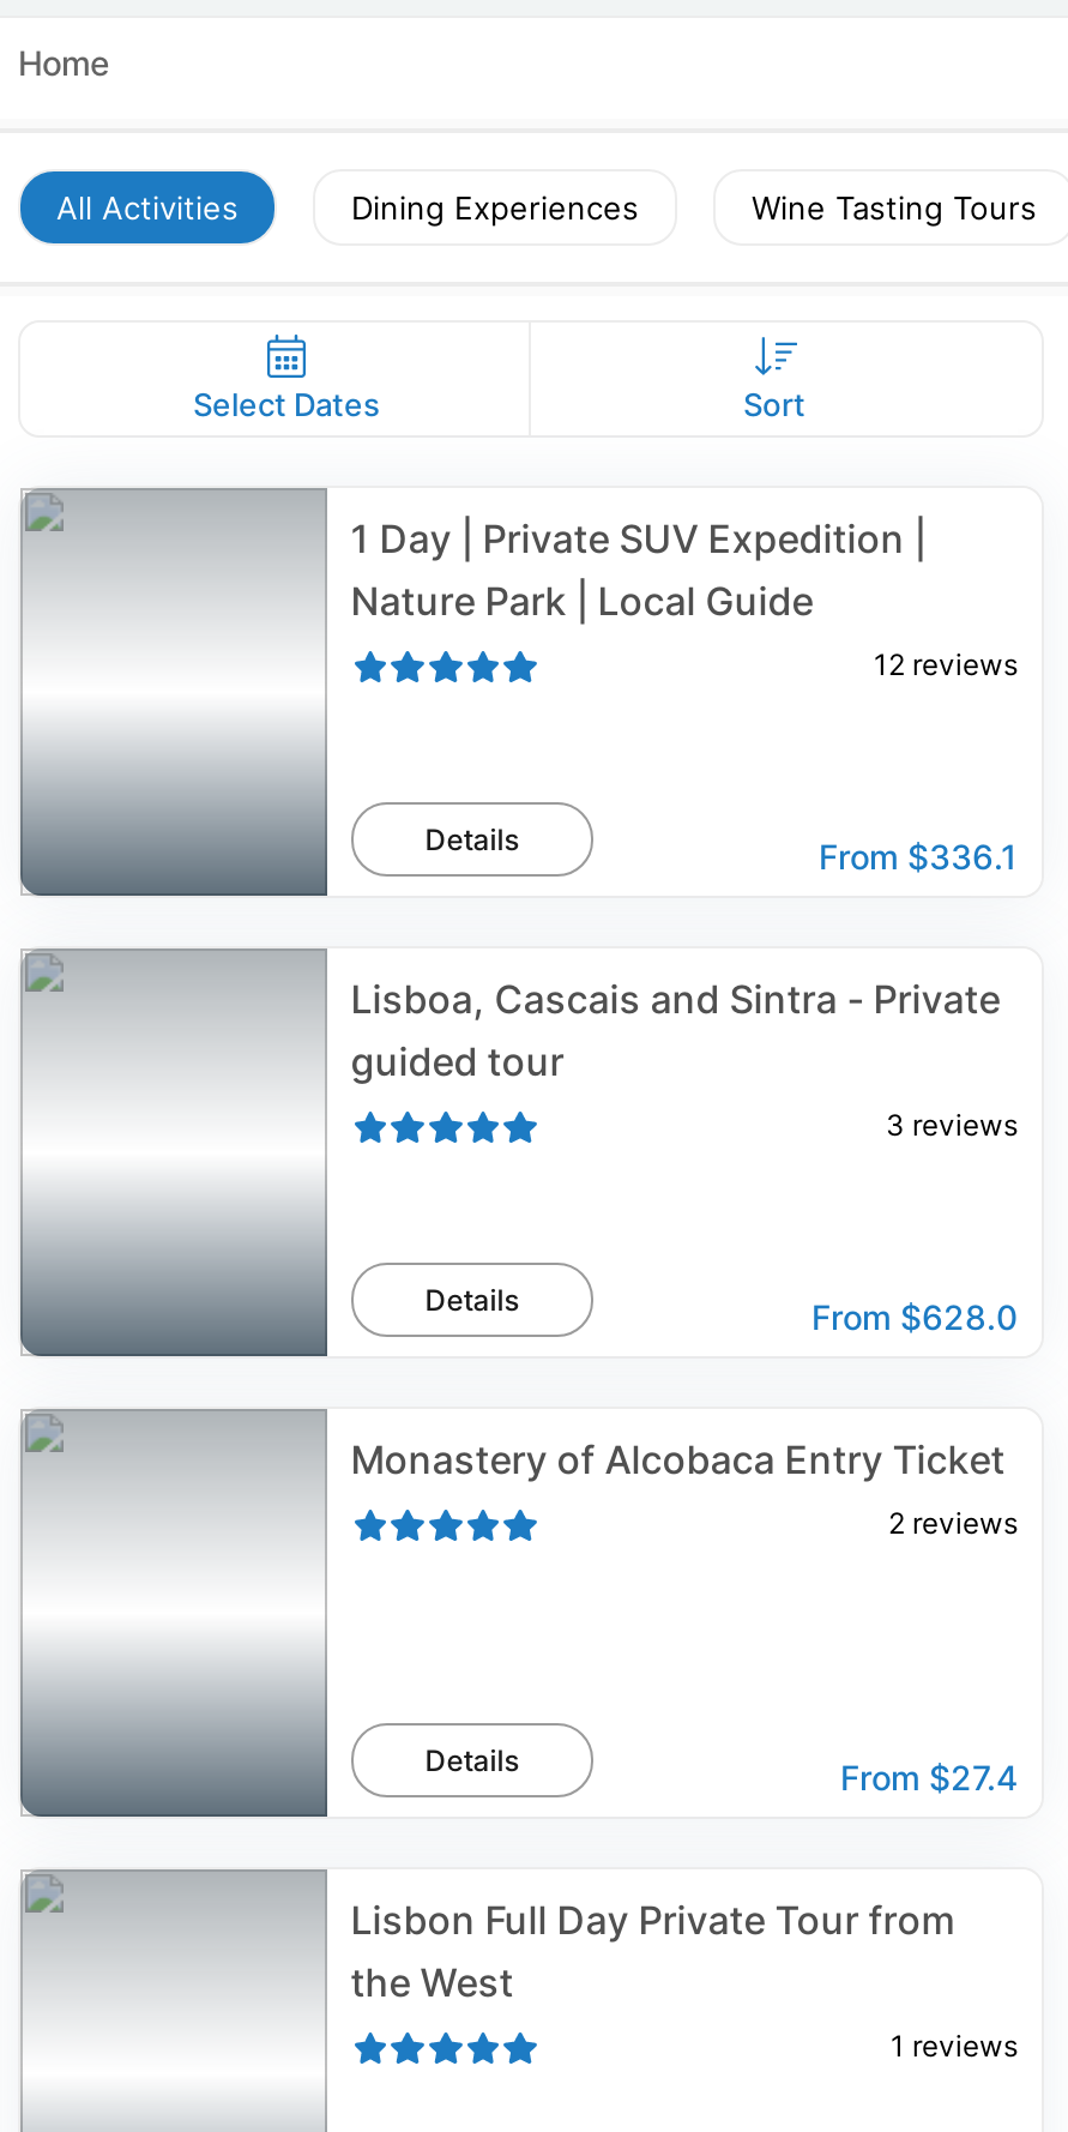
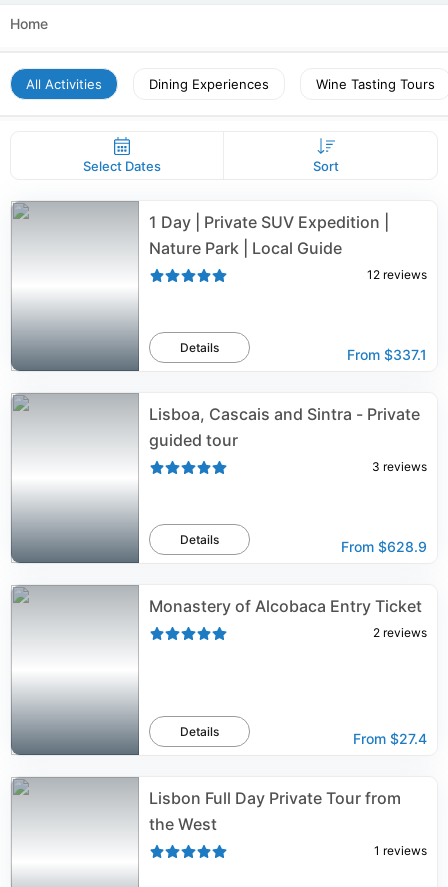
[819,836,1018,877] From $336.1 -> [347,346,427,363] From $337.1
[811,1296,1018,1337] From $628.0 -> [341,538,427,555] From $628.9

